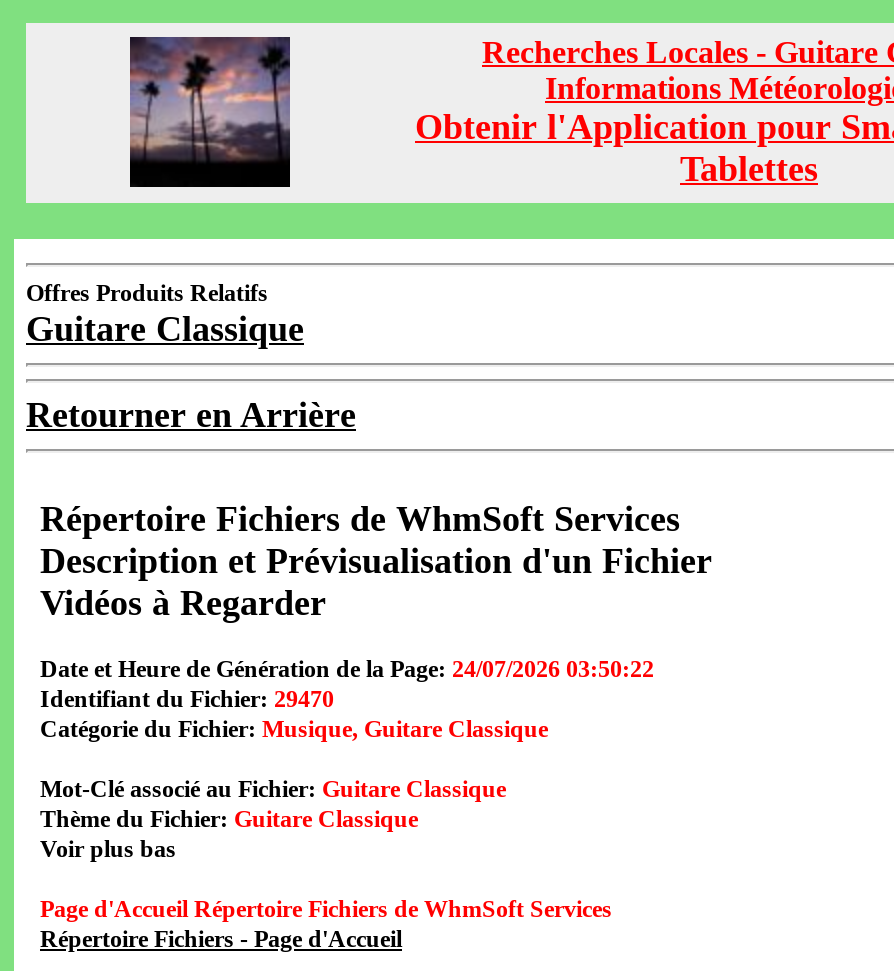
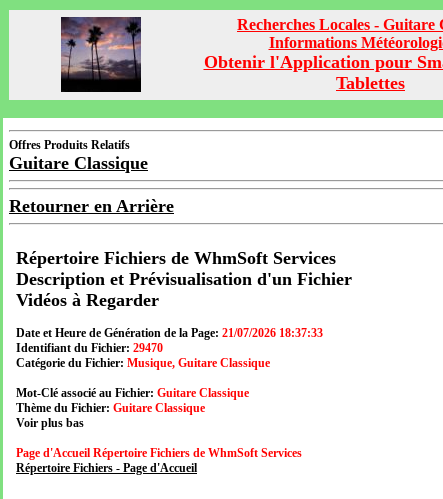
[40,655,654,683] Date et Heure de Génération de la Page: 24/07/2026 03:50:22 -> [16,326,323,340] Date et Heure de Génération de la Page: 21/07/2026 18:37:33

